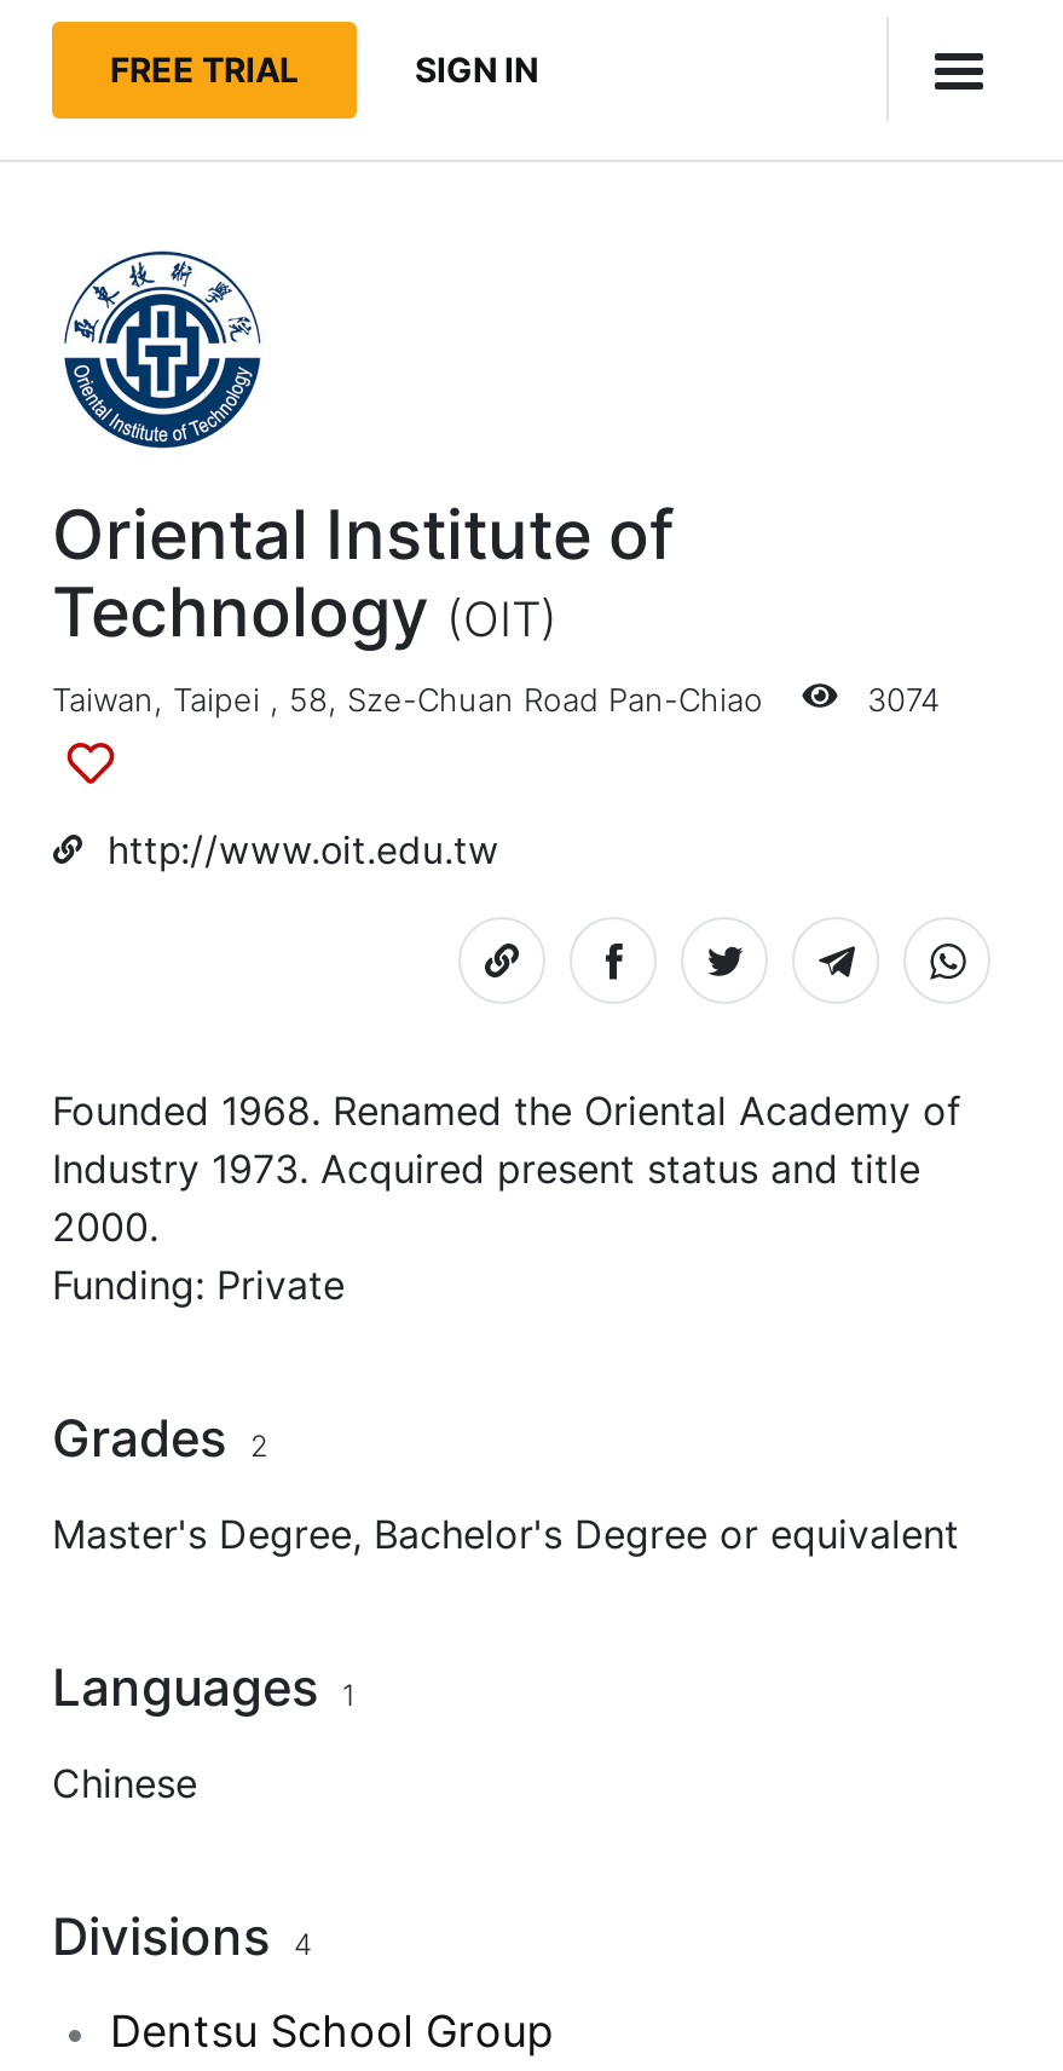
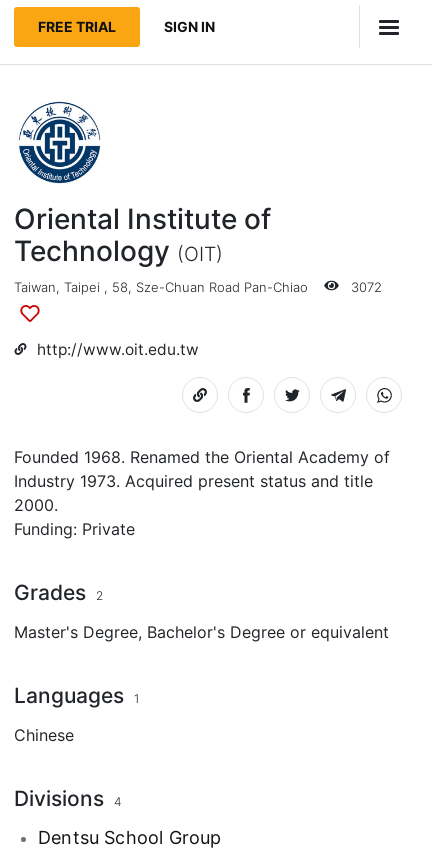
[867,680,940,719] 3074 -> [351,279,382,295] 3072

